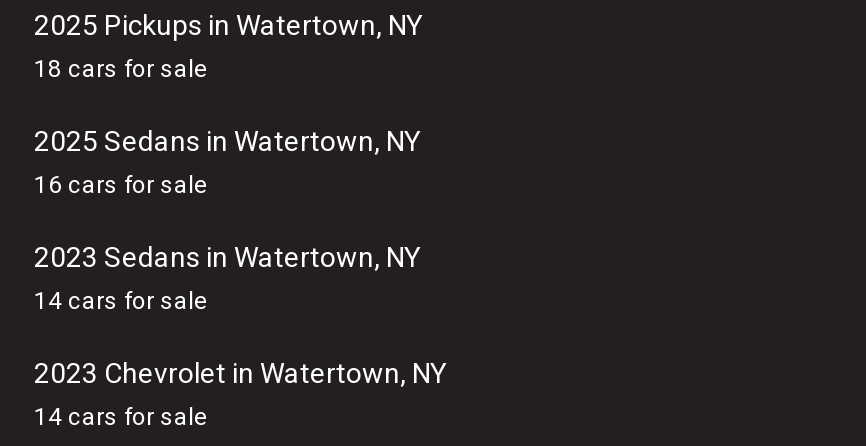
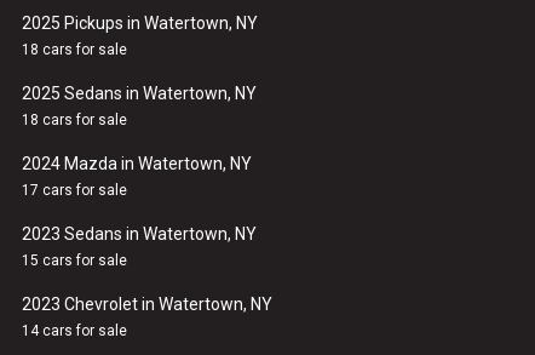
[34,171,208,199] 16 cars for sale -> [22,111,252,199] 18 cars for sale | 2024 Mazda in Watertown, NY | 17 cars for sale
[34,287,208,315] 14 cars for sale -> [22,252,127,269] 15 cars for sale

